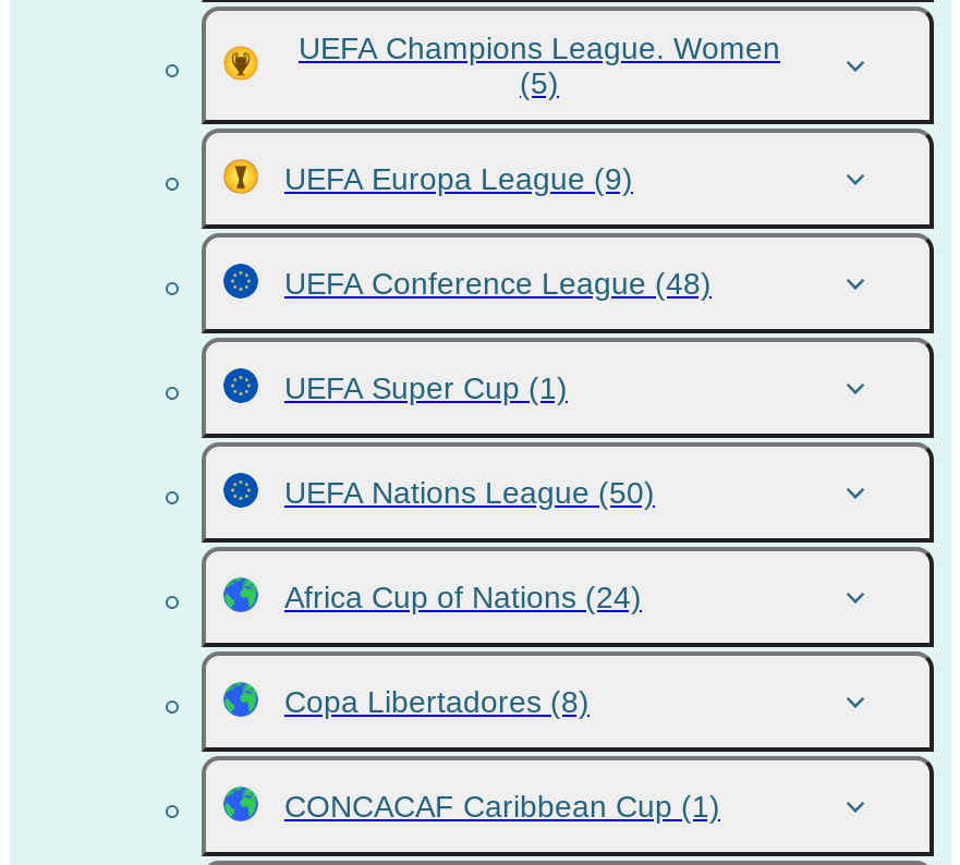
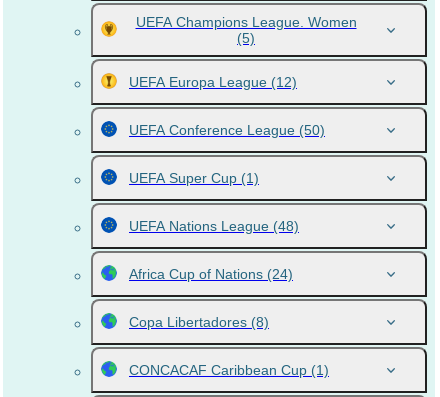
[284,161,633,196] UEFA Europa League (9) -> [129,74,297,90] UEFA Europa League (12)
[284,266,712,301] UEFA Conference League (48) -> [129,122,325,138] UEFA Conference League (50)
[284,475,655,510] UEFA Nations League (50) -> [129,218,299,234] UEFA Nations League (48)

